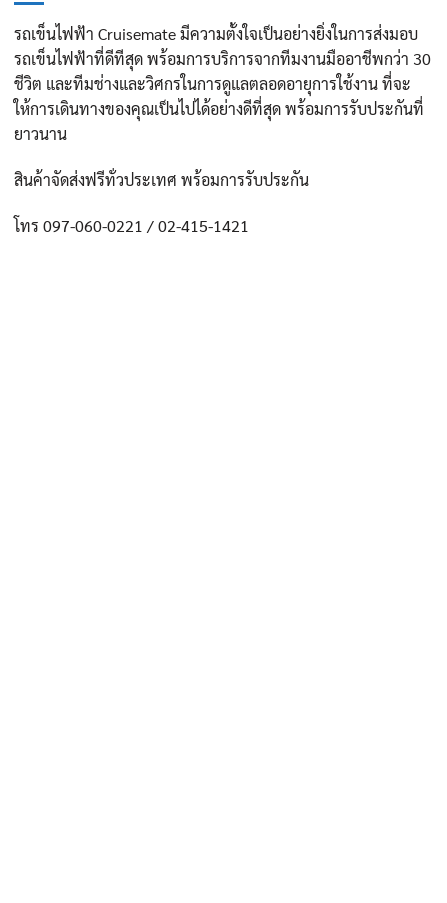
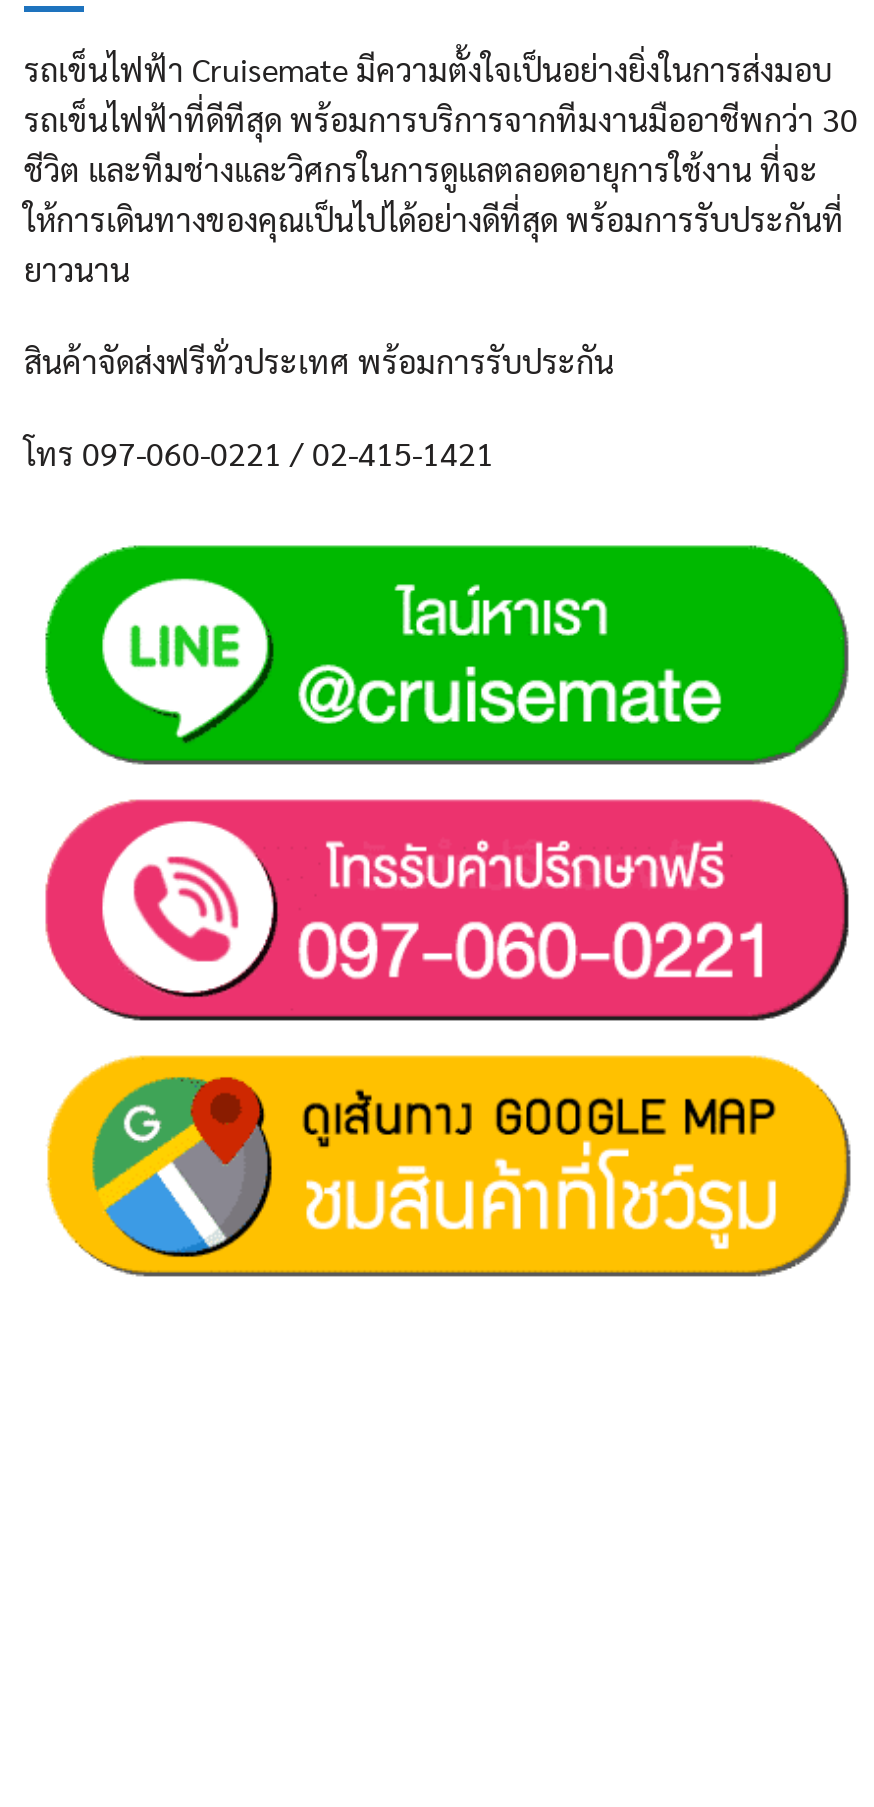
none -> [44,544,850,766] [image]
none -> [44,798,850,1022] [image]
none -> [46,1054,852,1278] [image]

